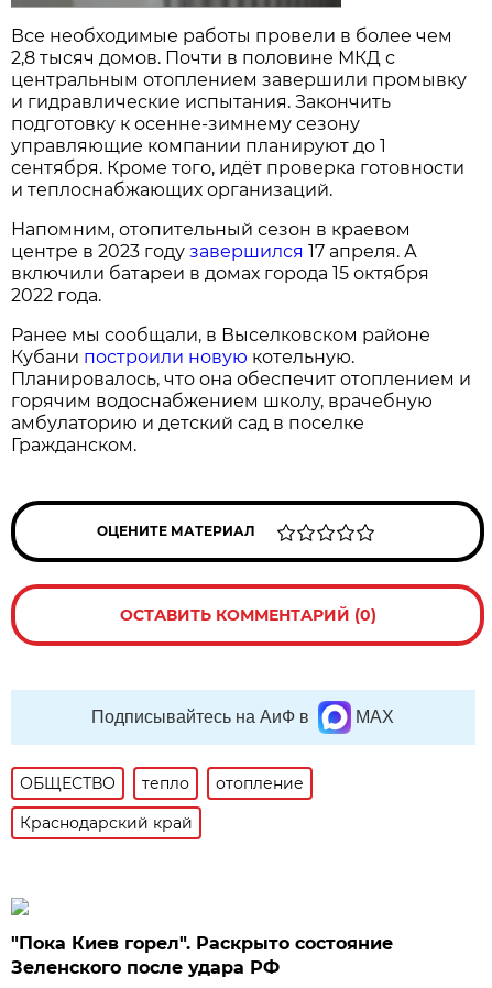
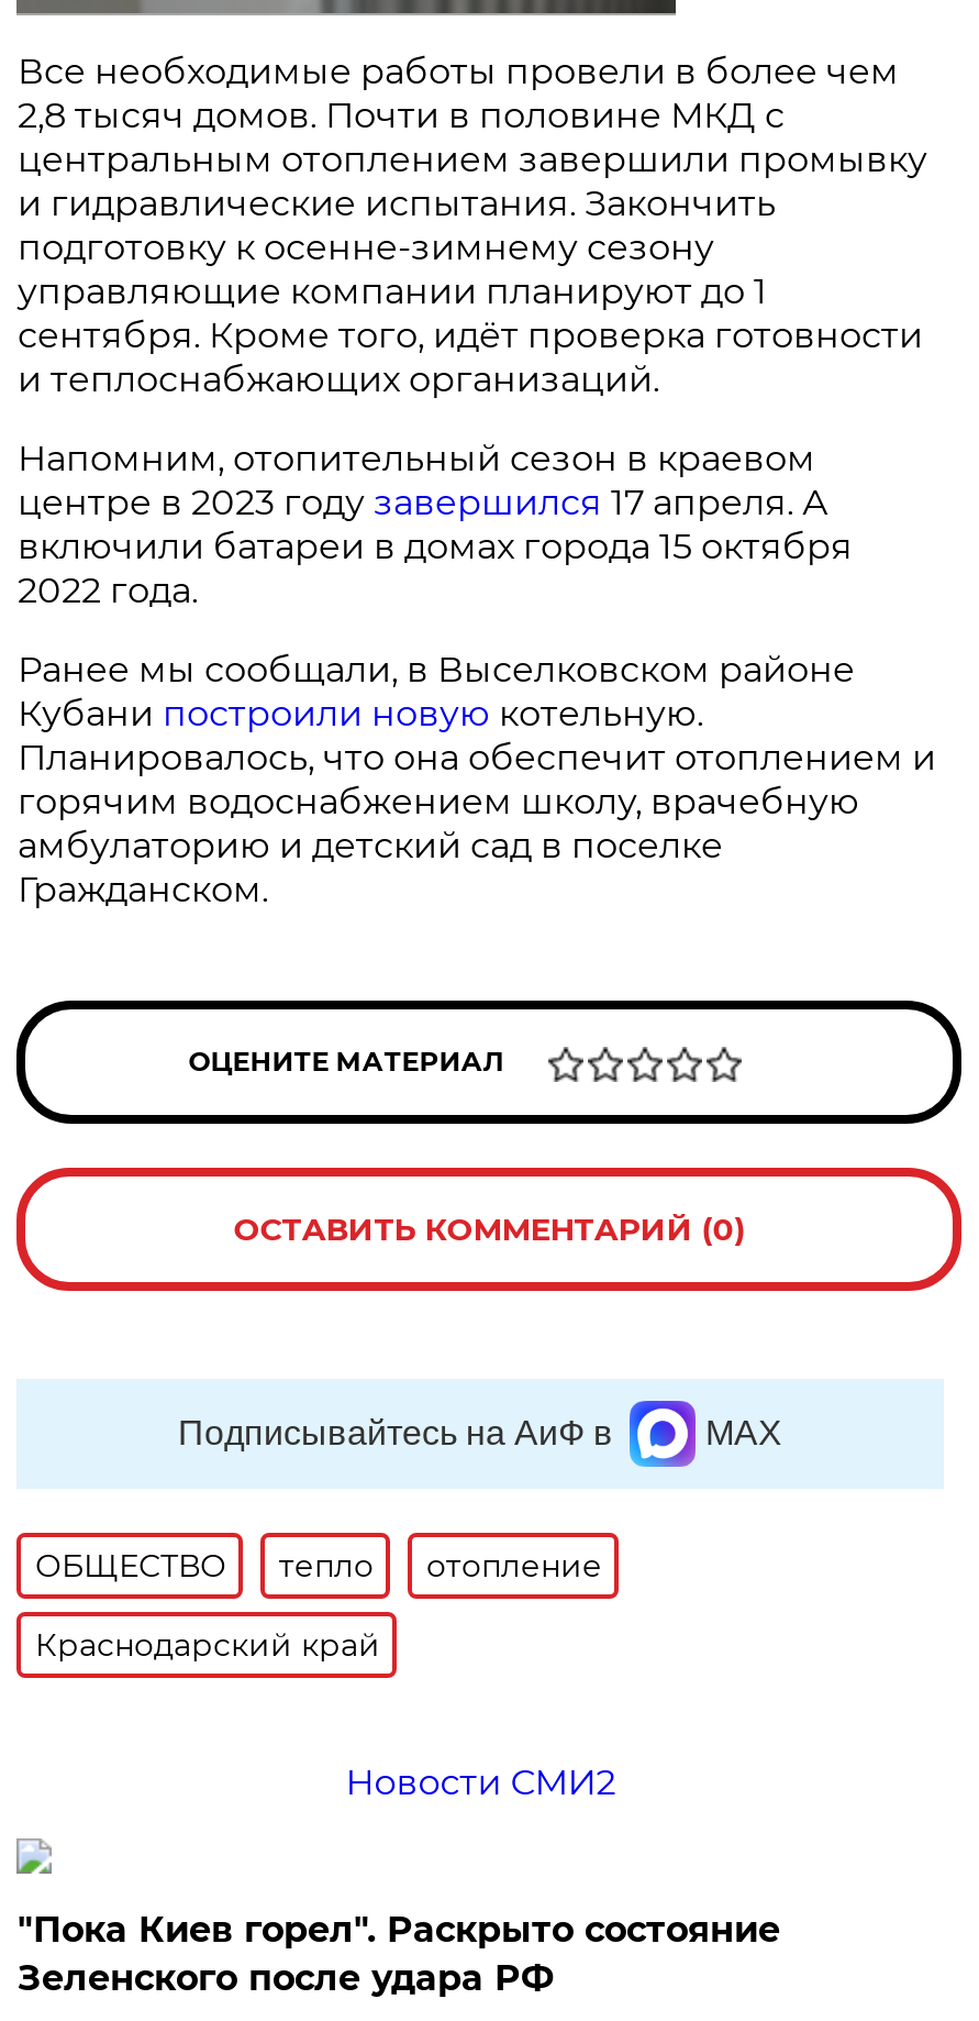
none -> [345,1762,616,1803] Новости СМИ2

